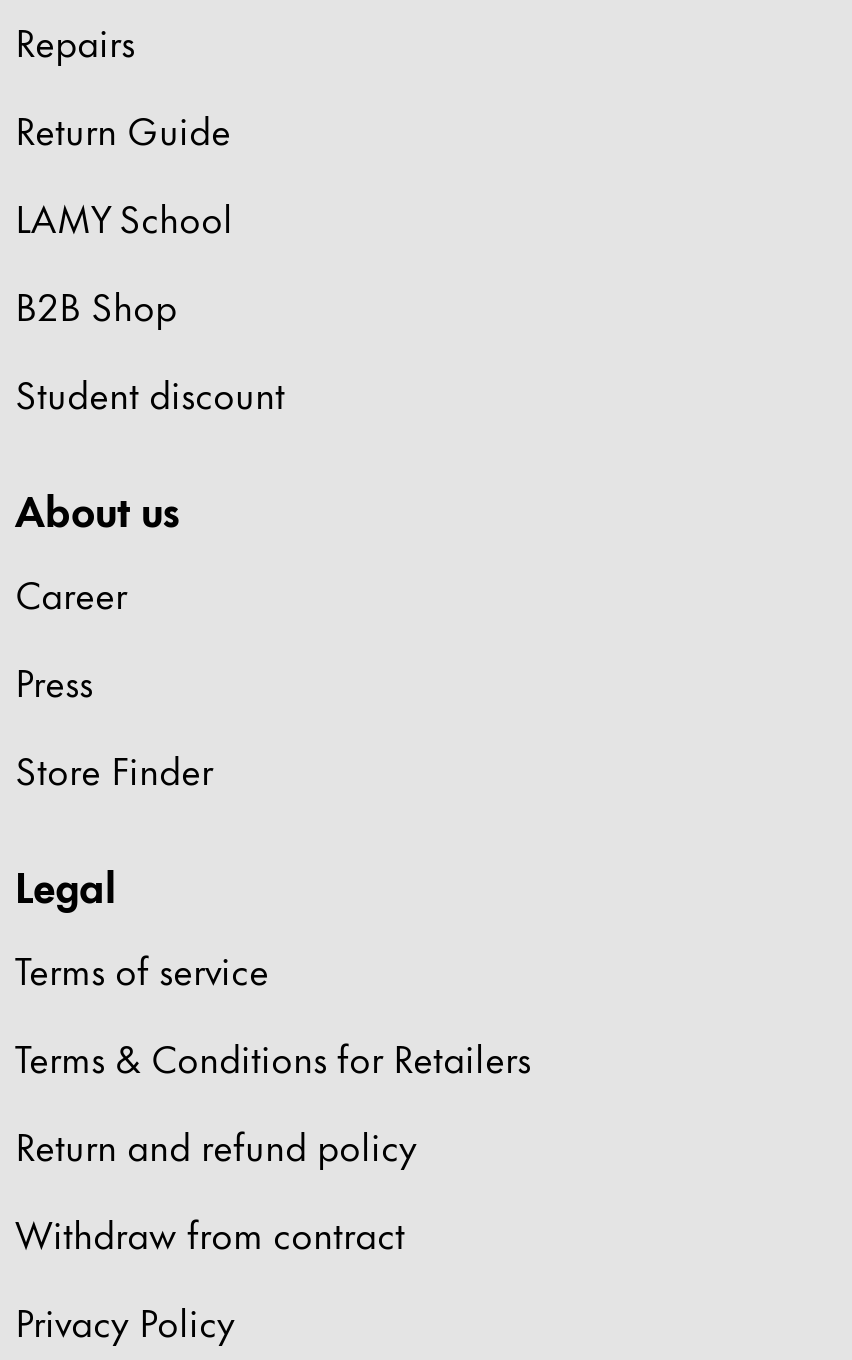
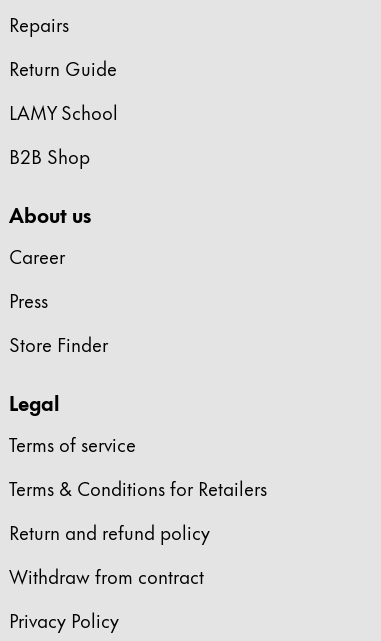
[15,362,285,420] Student discount -> none

